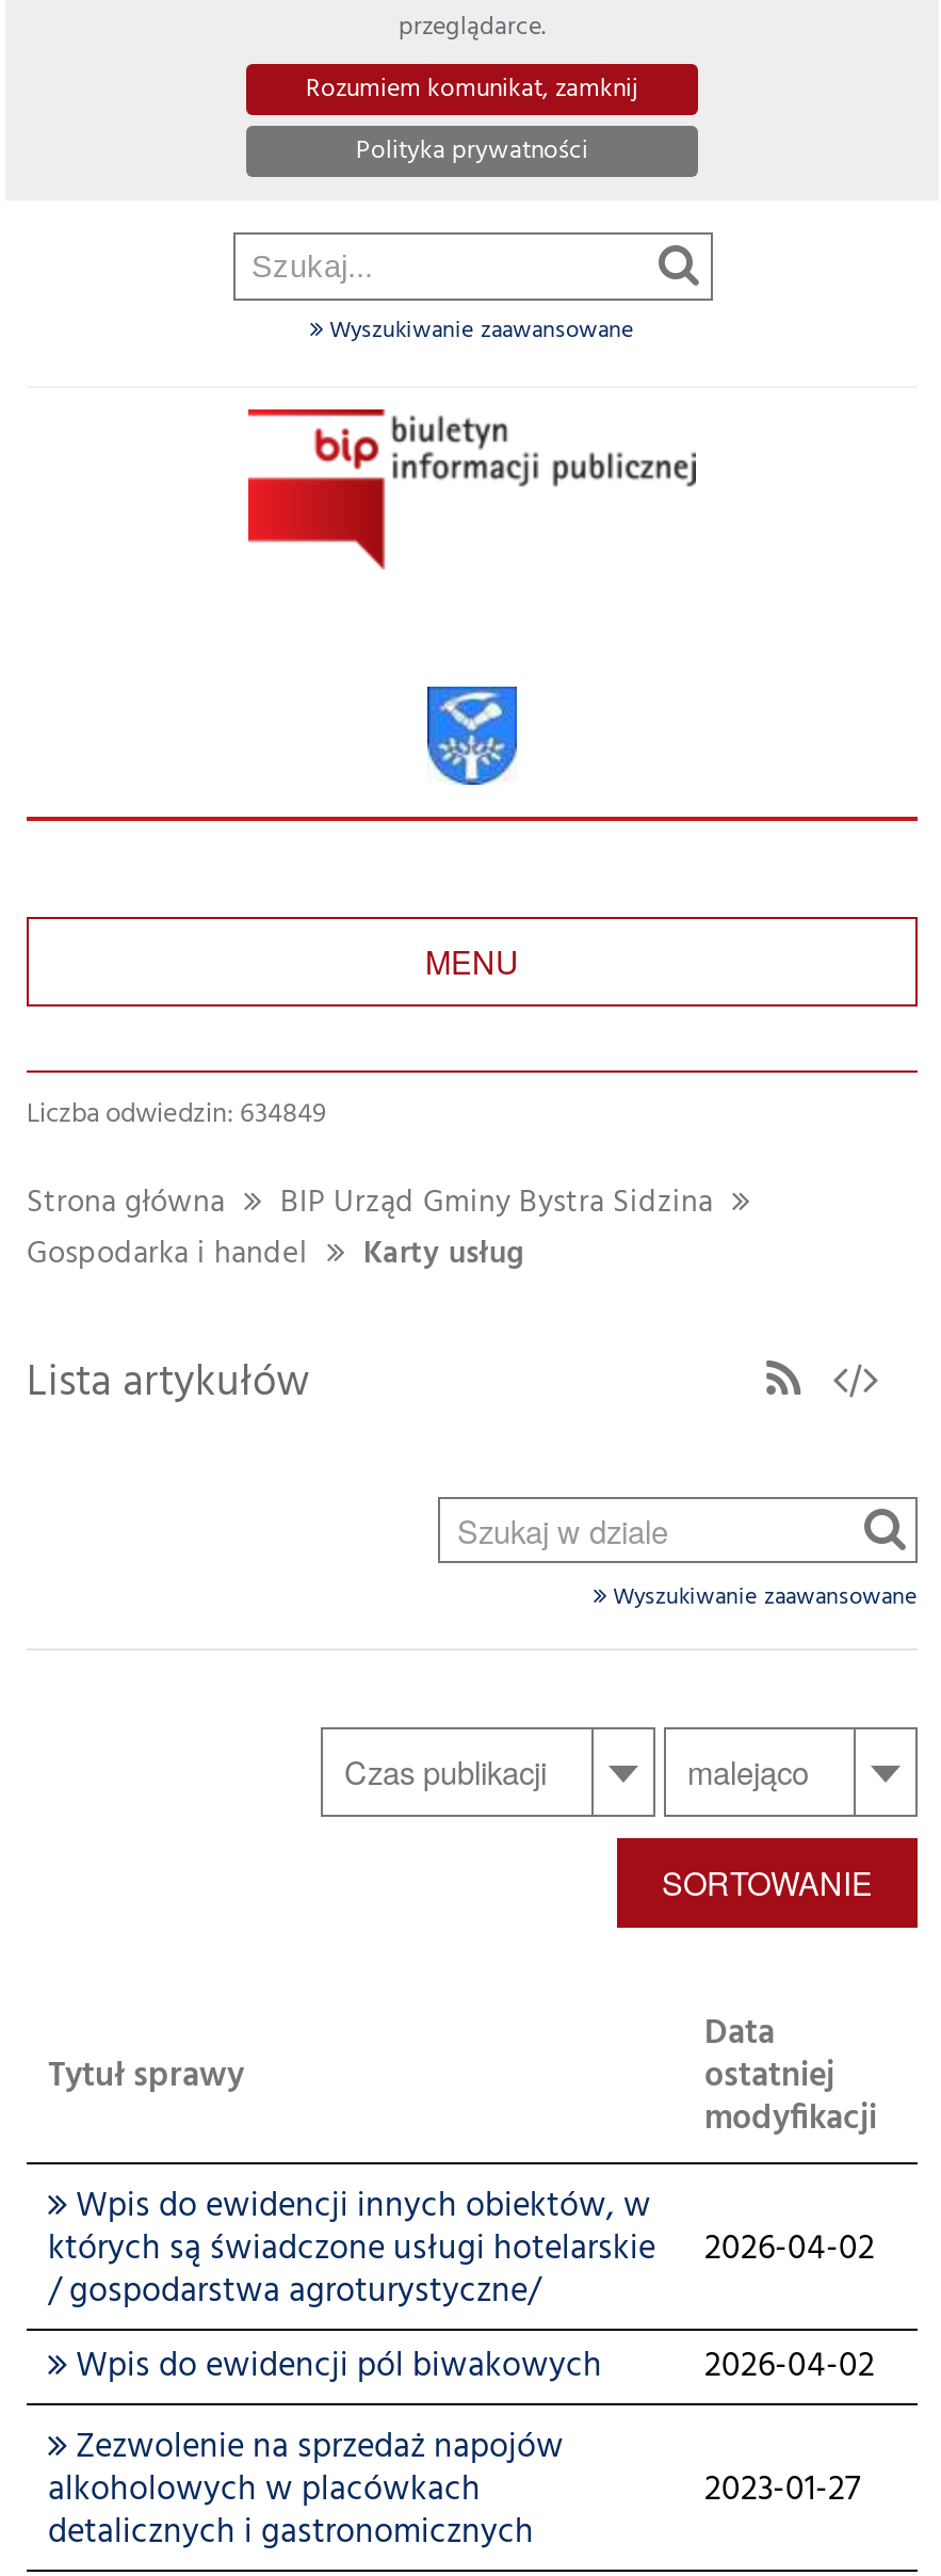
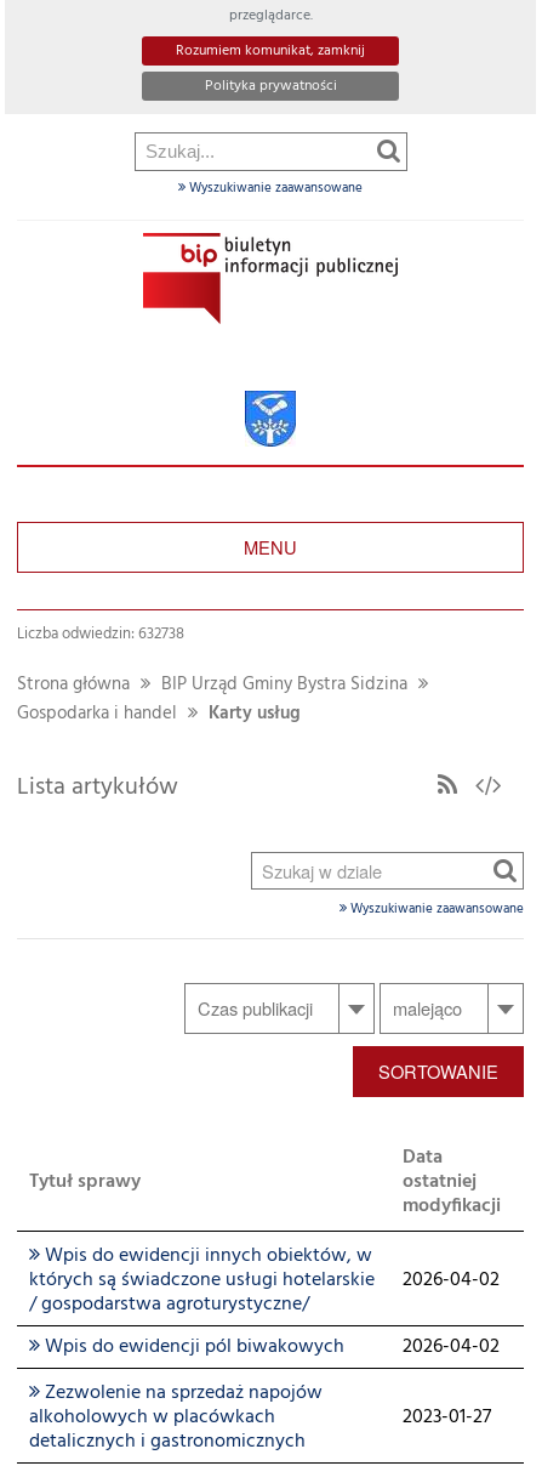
[27,1092,327,1137] Liczba odwiedzin: 634849 -> [17,621,184,647] Liczba odwiedzin: 632738

